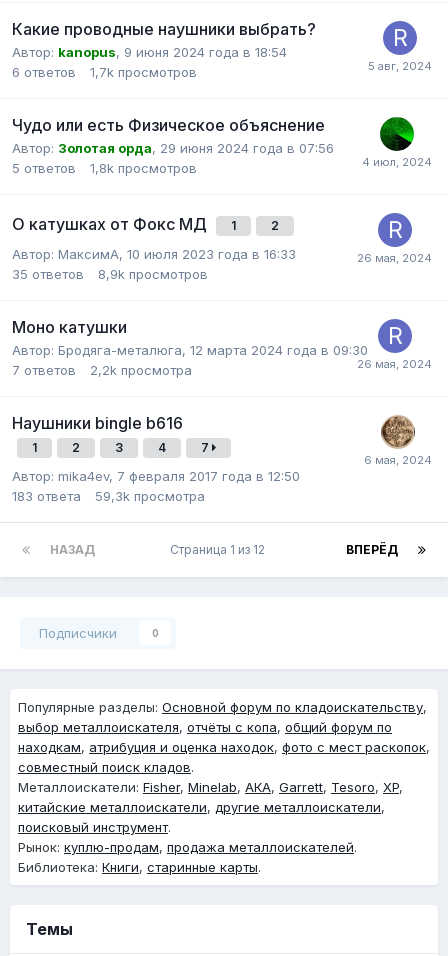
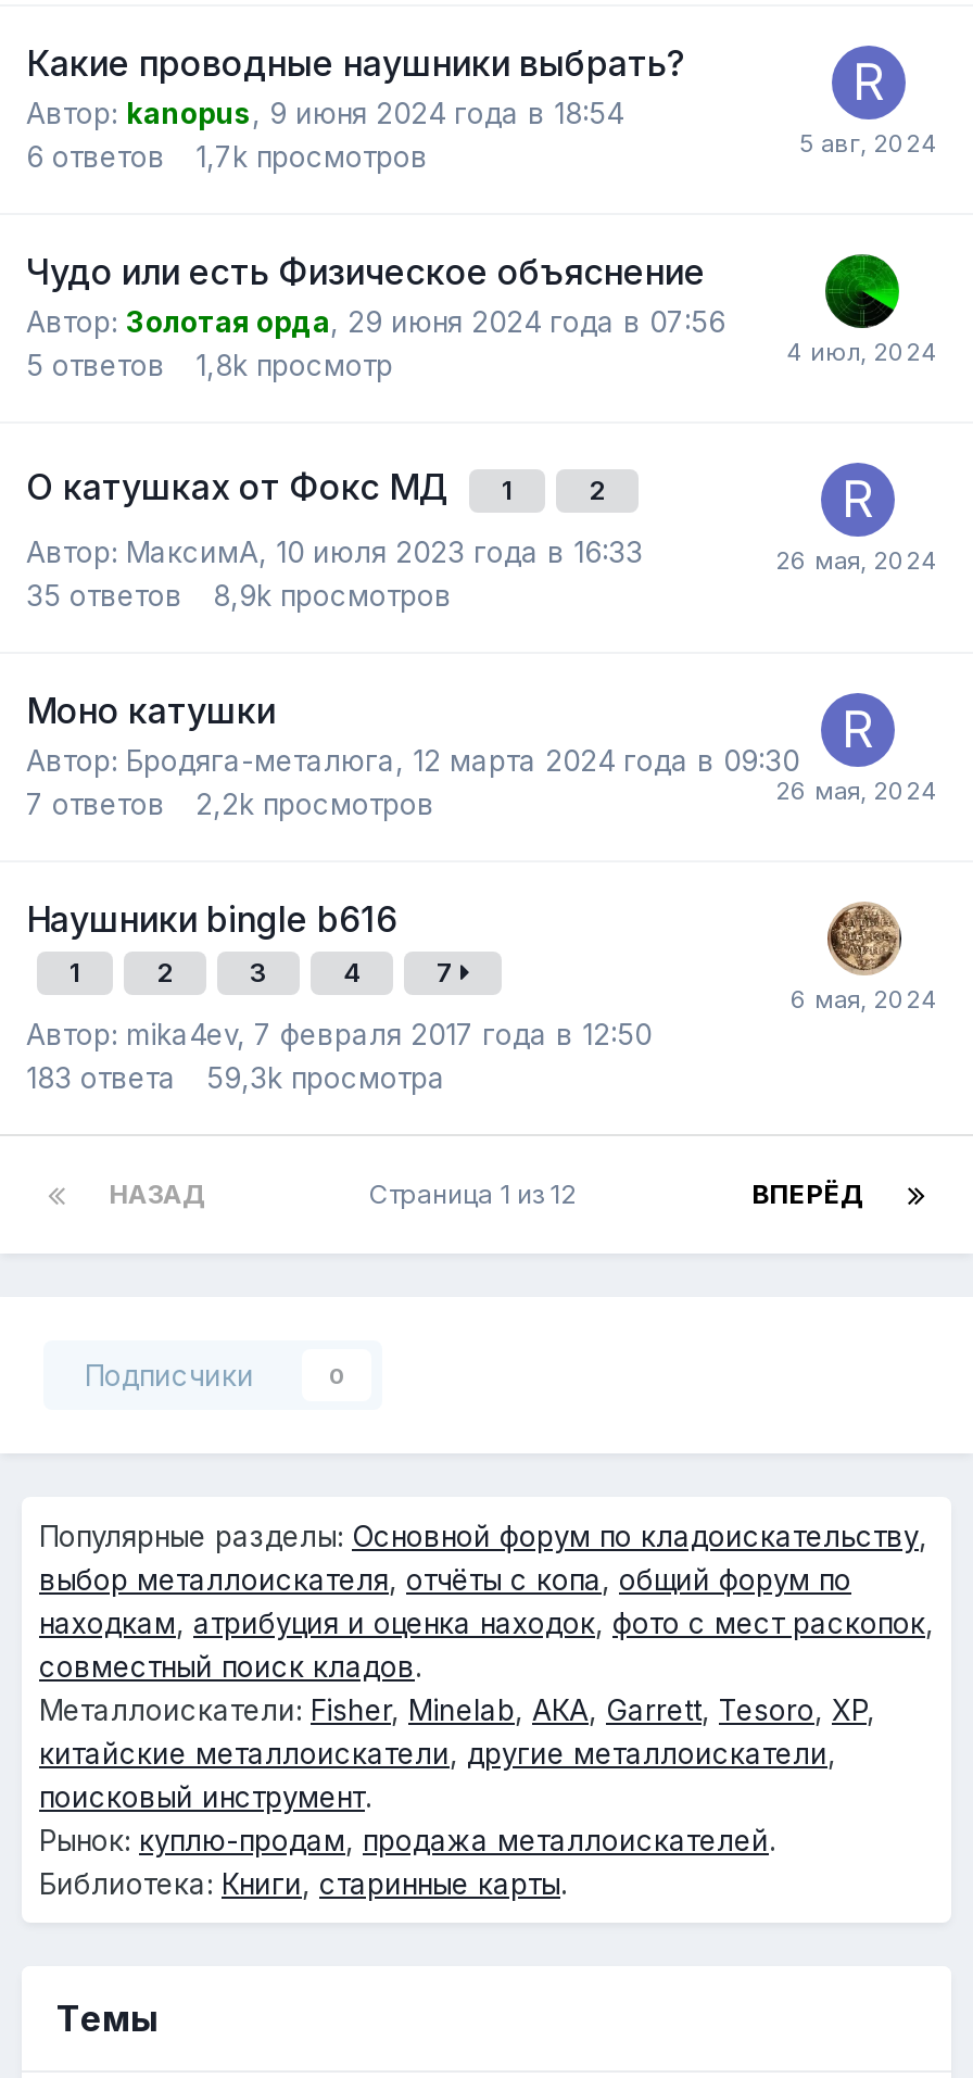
[12,159,197,175] 5 ответов 1,8k просмотров -> [26,347,393,381] 5 ответов 1,8k просмотр
[12,361,192,377] 7 ответов 2,2k просмотра -> [26,785,434,820] 7 ответов 2,2k просмотров

